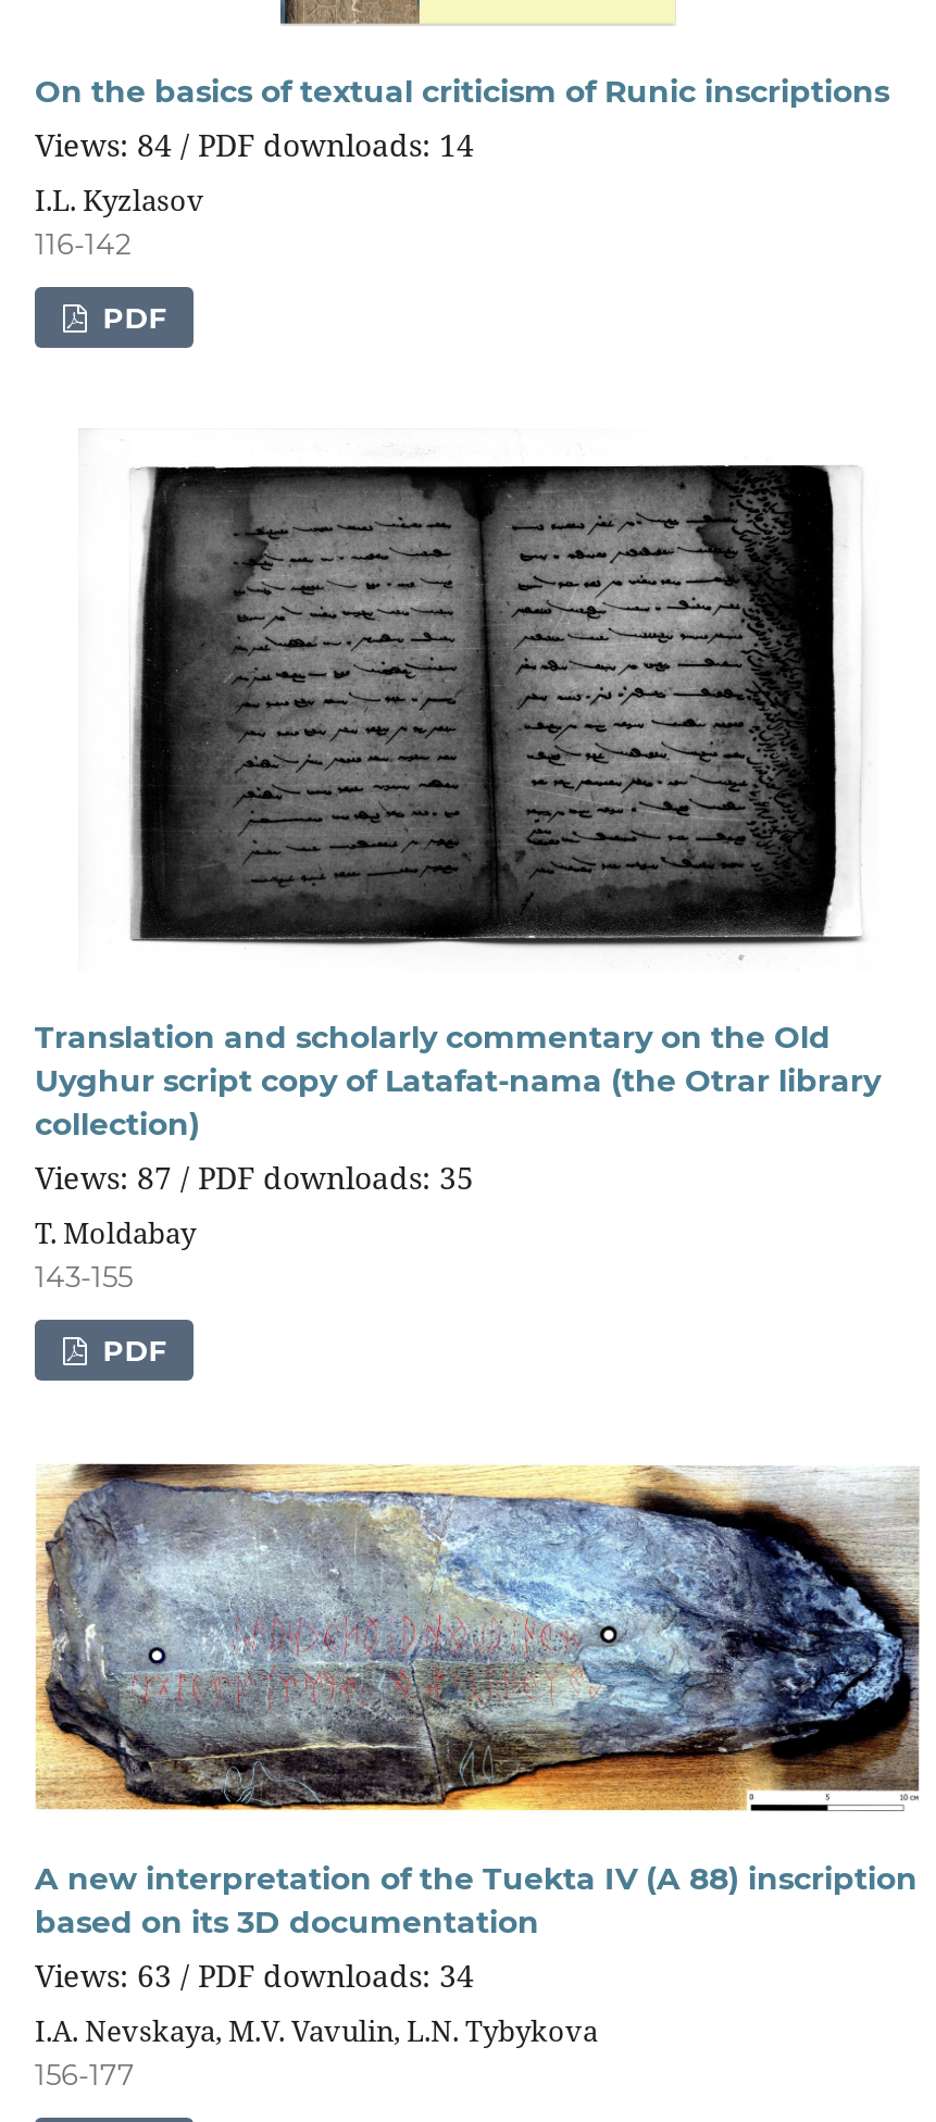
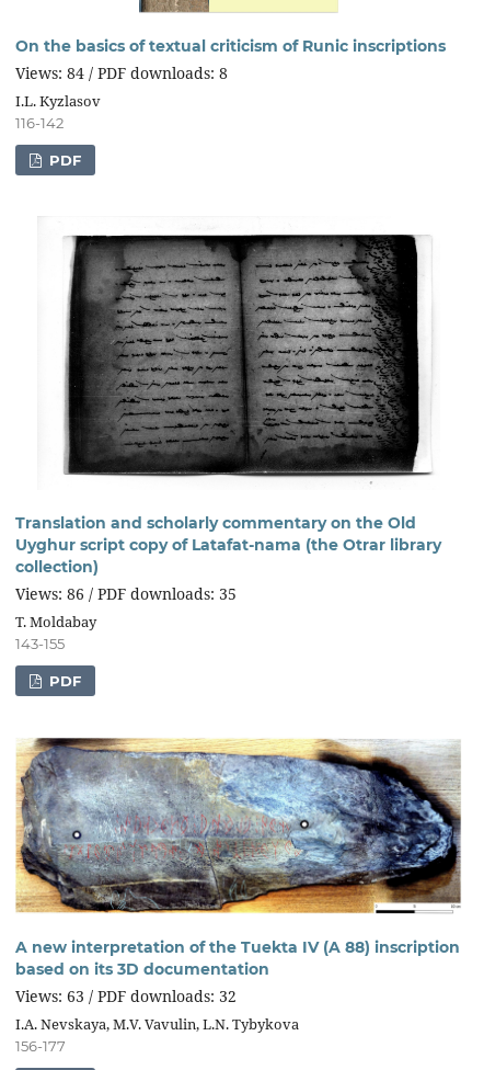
[35,123,474,165] Views: 84 / PDF downloads: 14 -> [15,62,228,83] Views: 84 / PDF downloads: 8
[35,1156,474,1198] Views: 87 / PDF downloads: 35 -> [15,583,237,604] Views: 86 / PDF downloads: 35
[35,1955,474,1997] Views: 63 / PDF downloads: 34 -> [15,986,237,1007] Views: 63 / PDF downloads: 32

